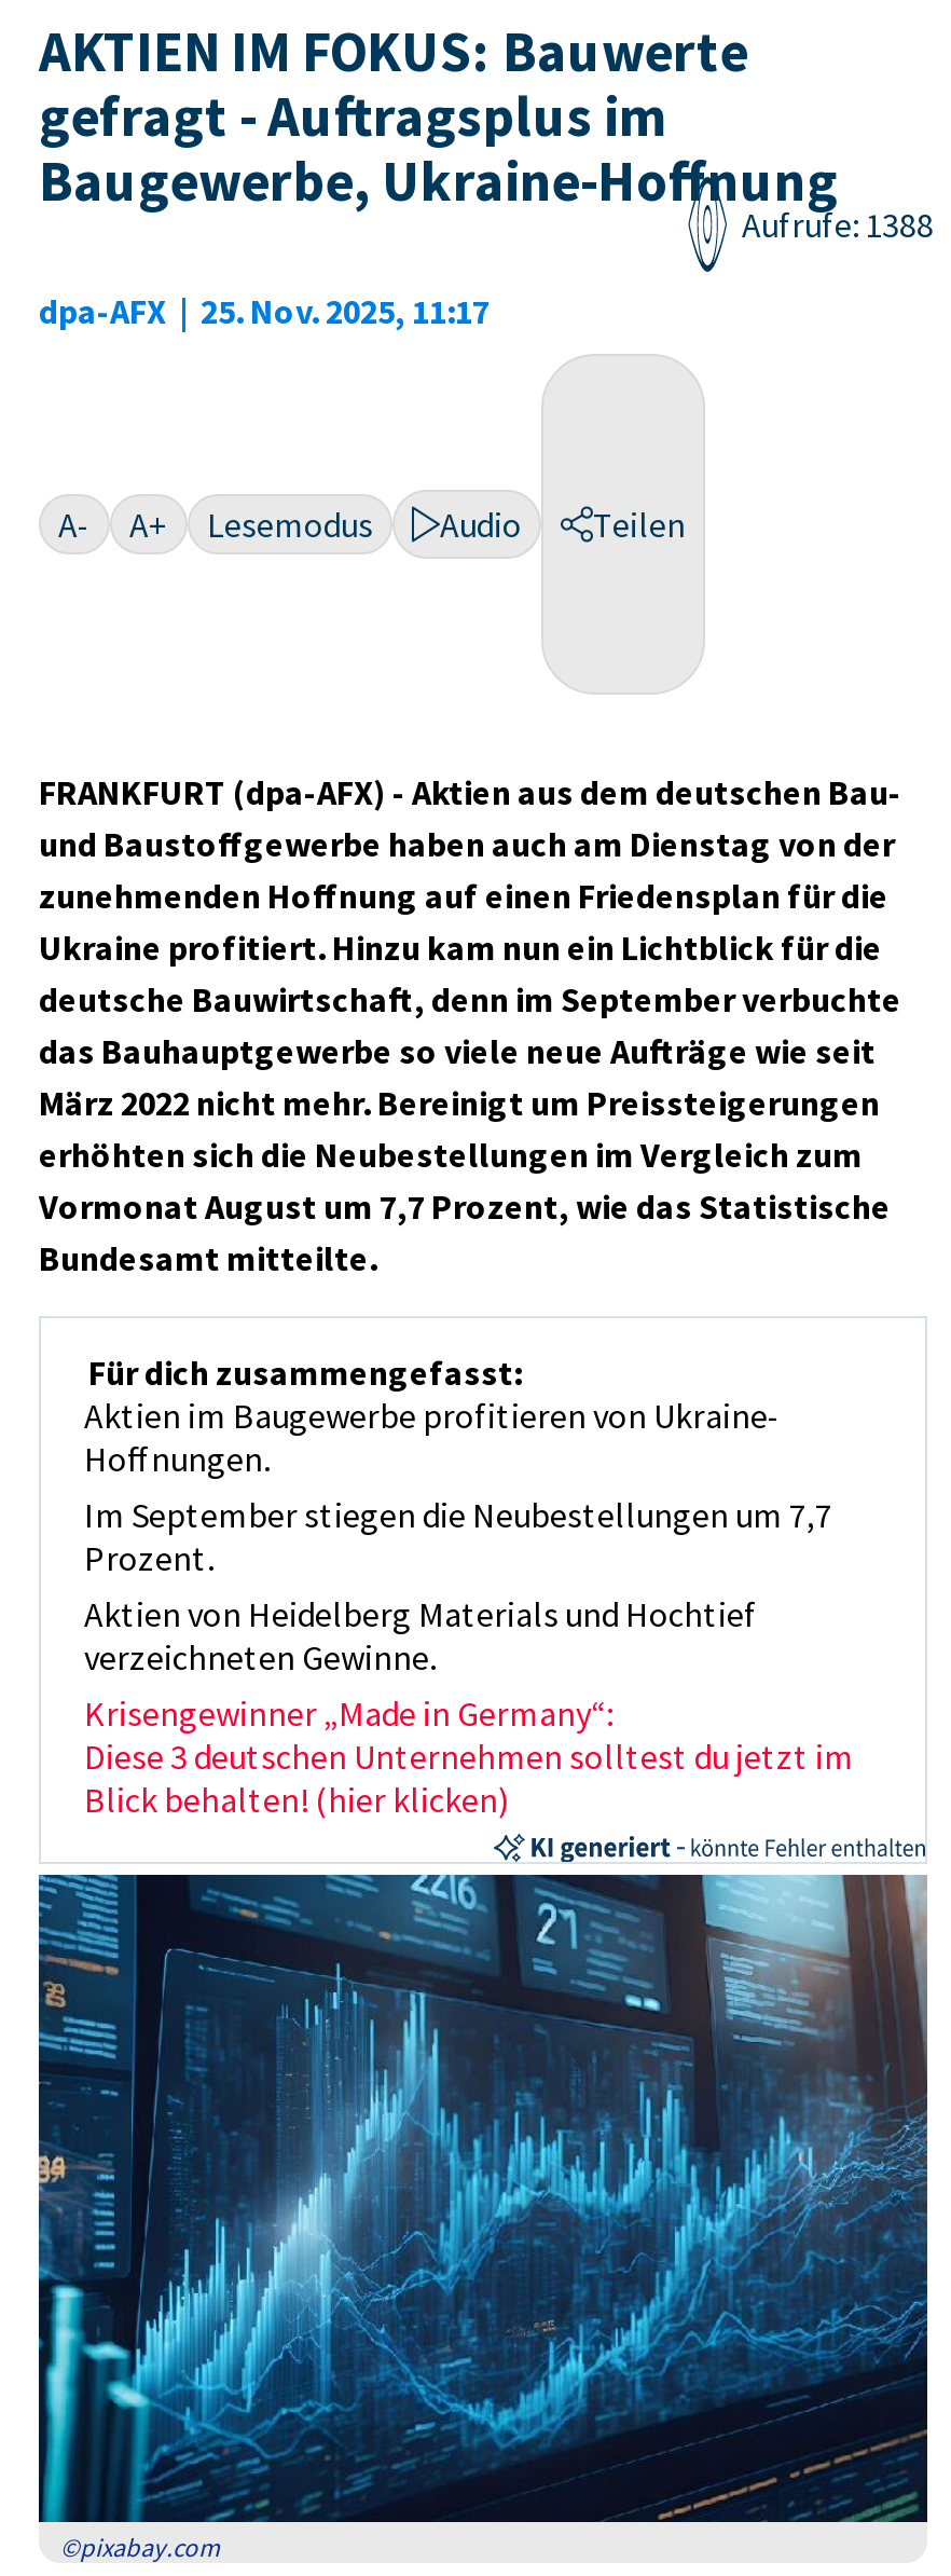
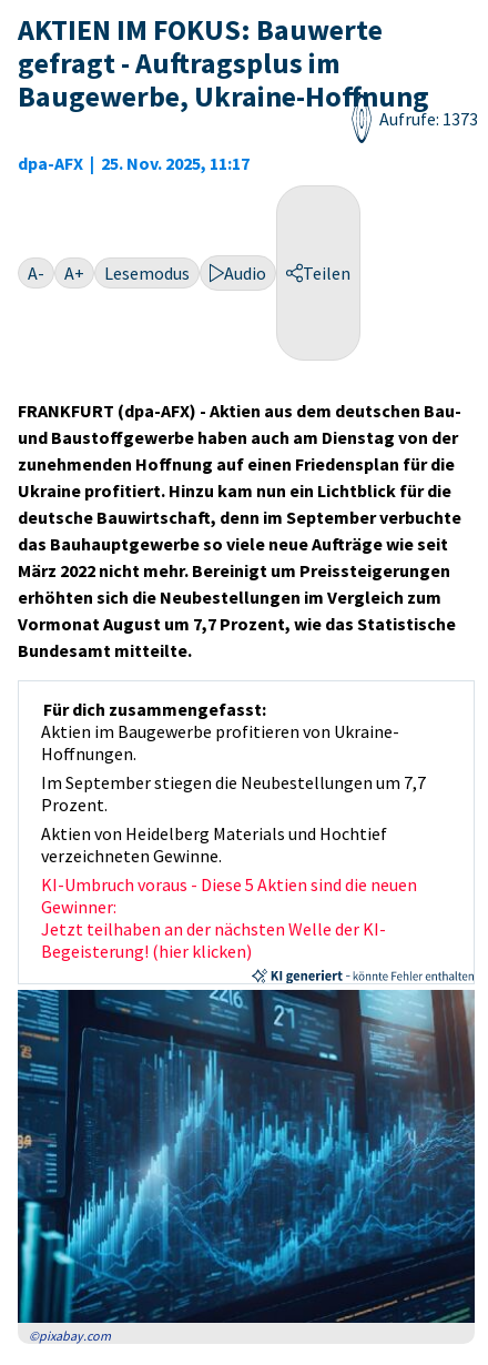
[742,203,934,246] Aufrufe: 1388 -> [379,108,478,130] Aufrufe: 1373
[84,1692,854,1821] Krisengewinner „Made in Germany“: | Diese 3 deutschen Unternehmen solltest du jetzt im | Blick behalten! (hier klicken) -> [41,873,417,962] KI-Umbruch voraus - Diese 5 Aktien sind die neuen | Gewinner: | Jetzt teilhaben an der nächsten Welle der KI- | Begeisterung! (hier klicken)

